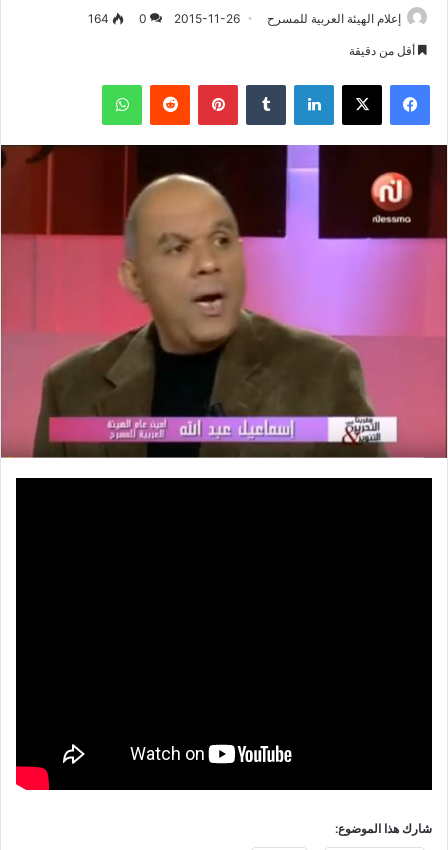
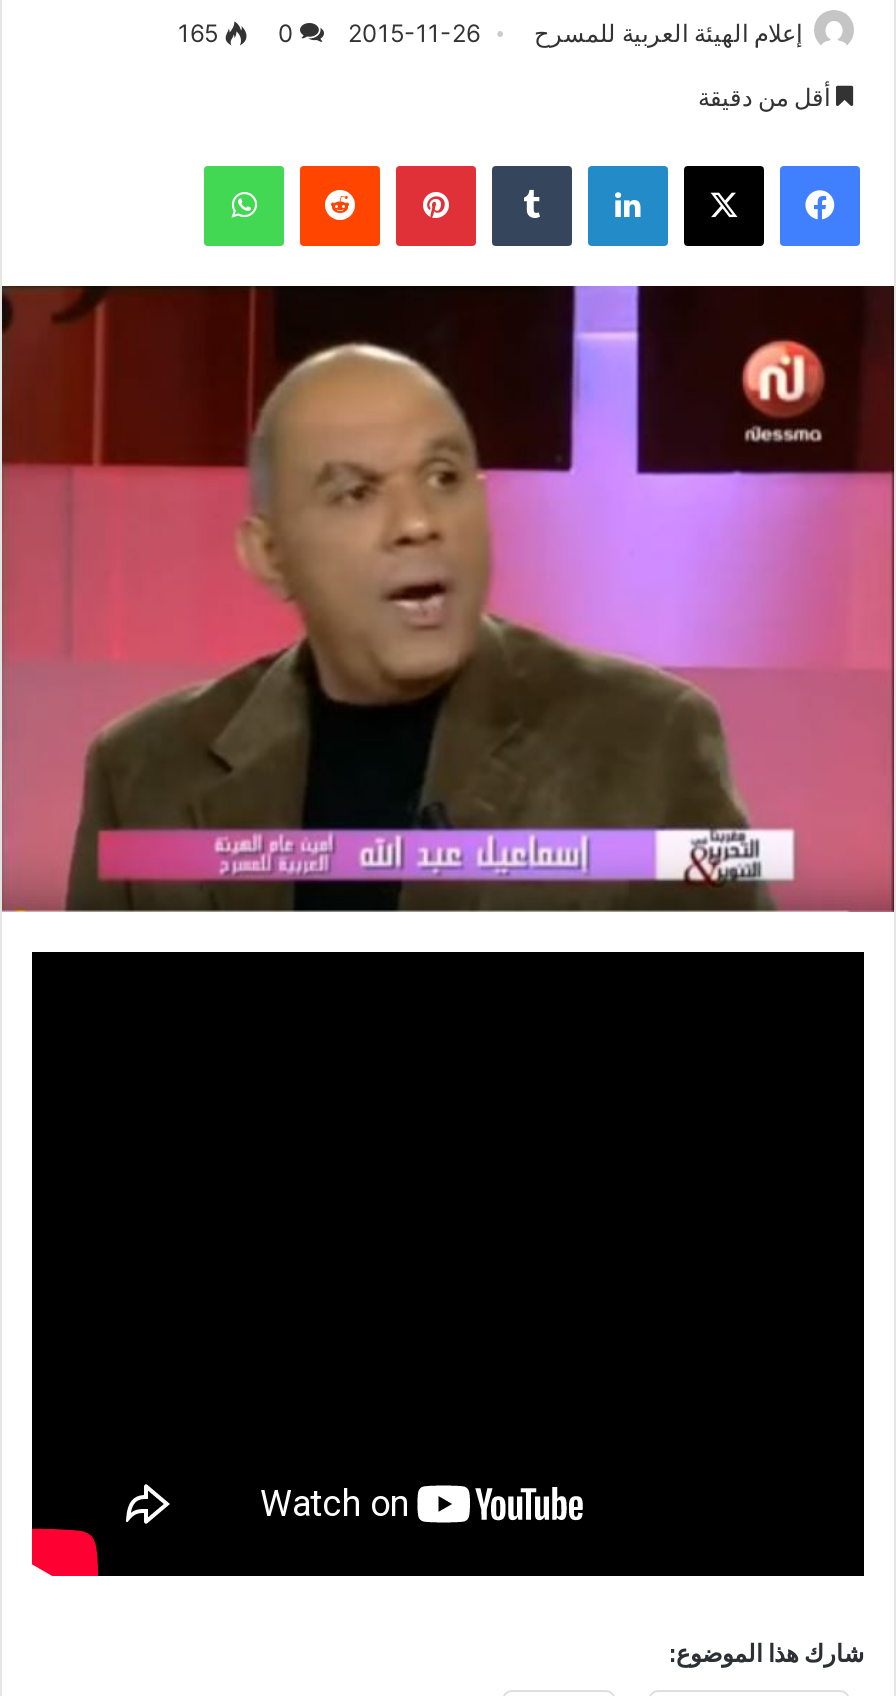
[88,11,401,26] إعلام الهيئة العربية للمسرح 2015-11-26 0 164 -> [178,18,802,48] إعلام الهيئة العربية للمسرح 2015-11-26 0 165

